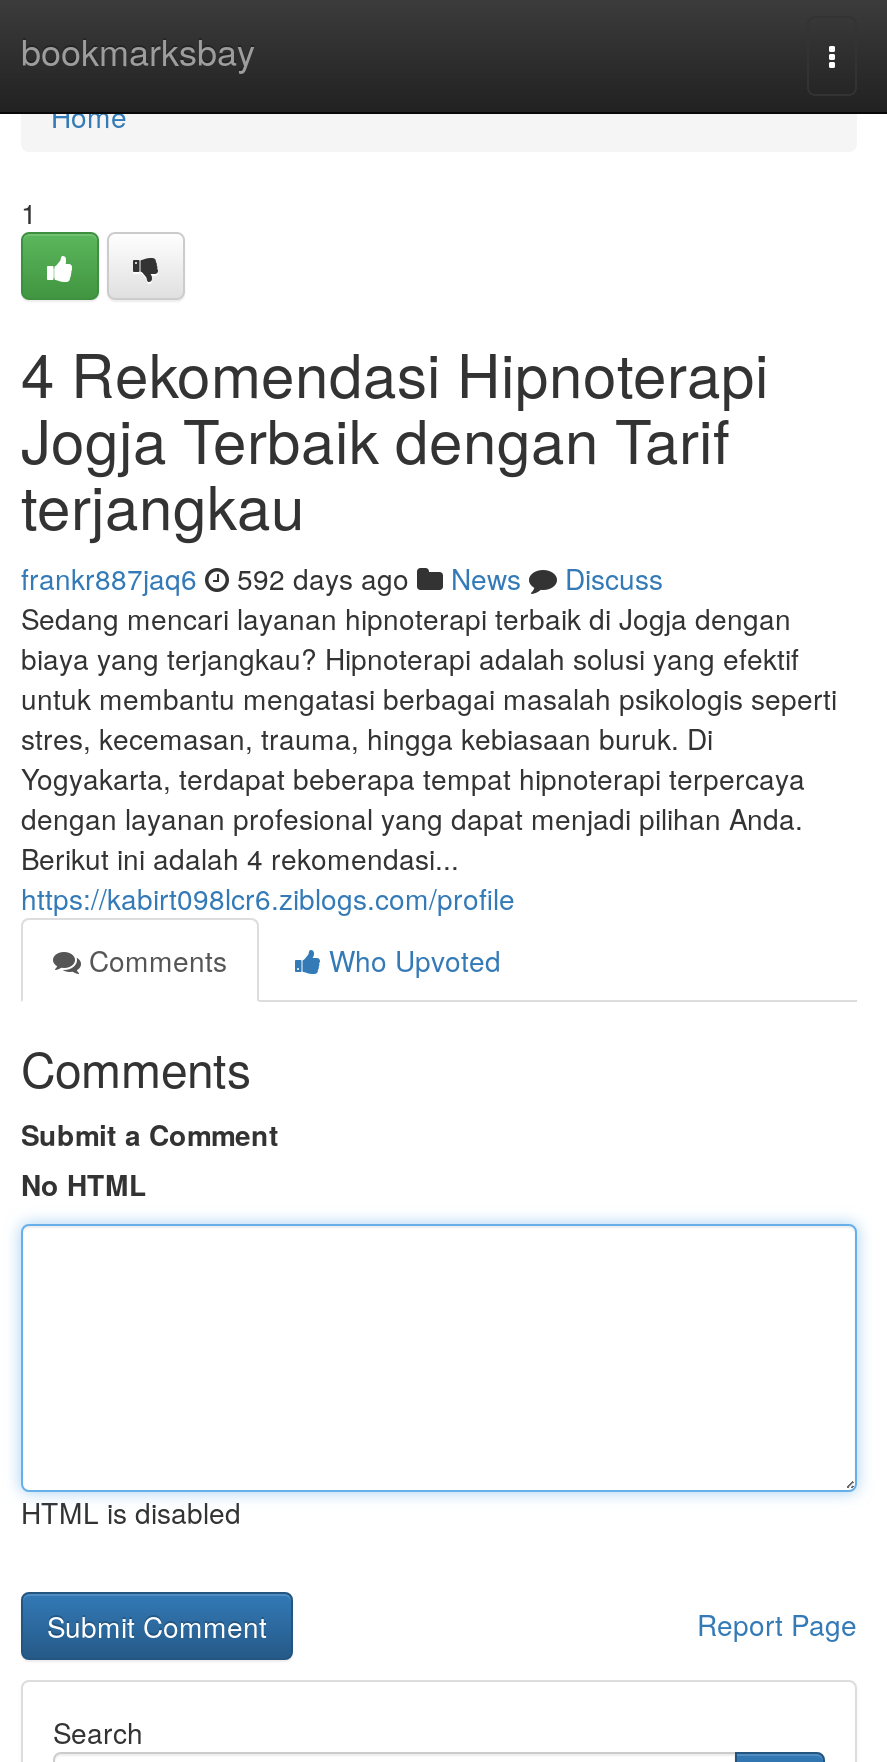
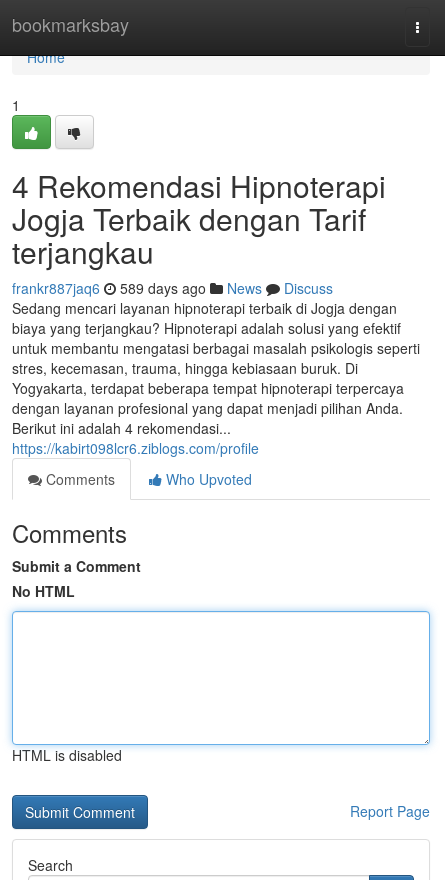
[21,558,663,598] frankr887jaq6 592 days ago News Discuss -> [12,278,333,298] frankr887jaq6 589 days ago News Discuss

